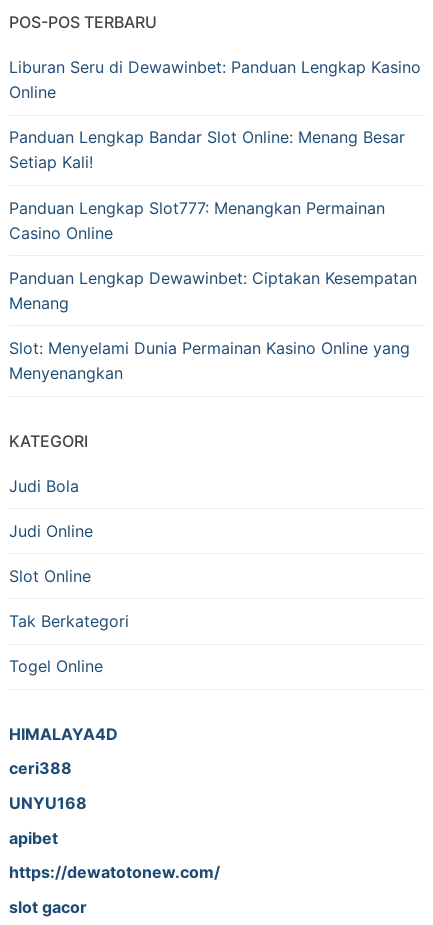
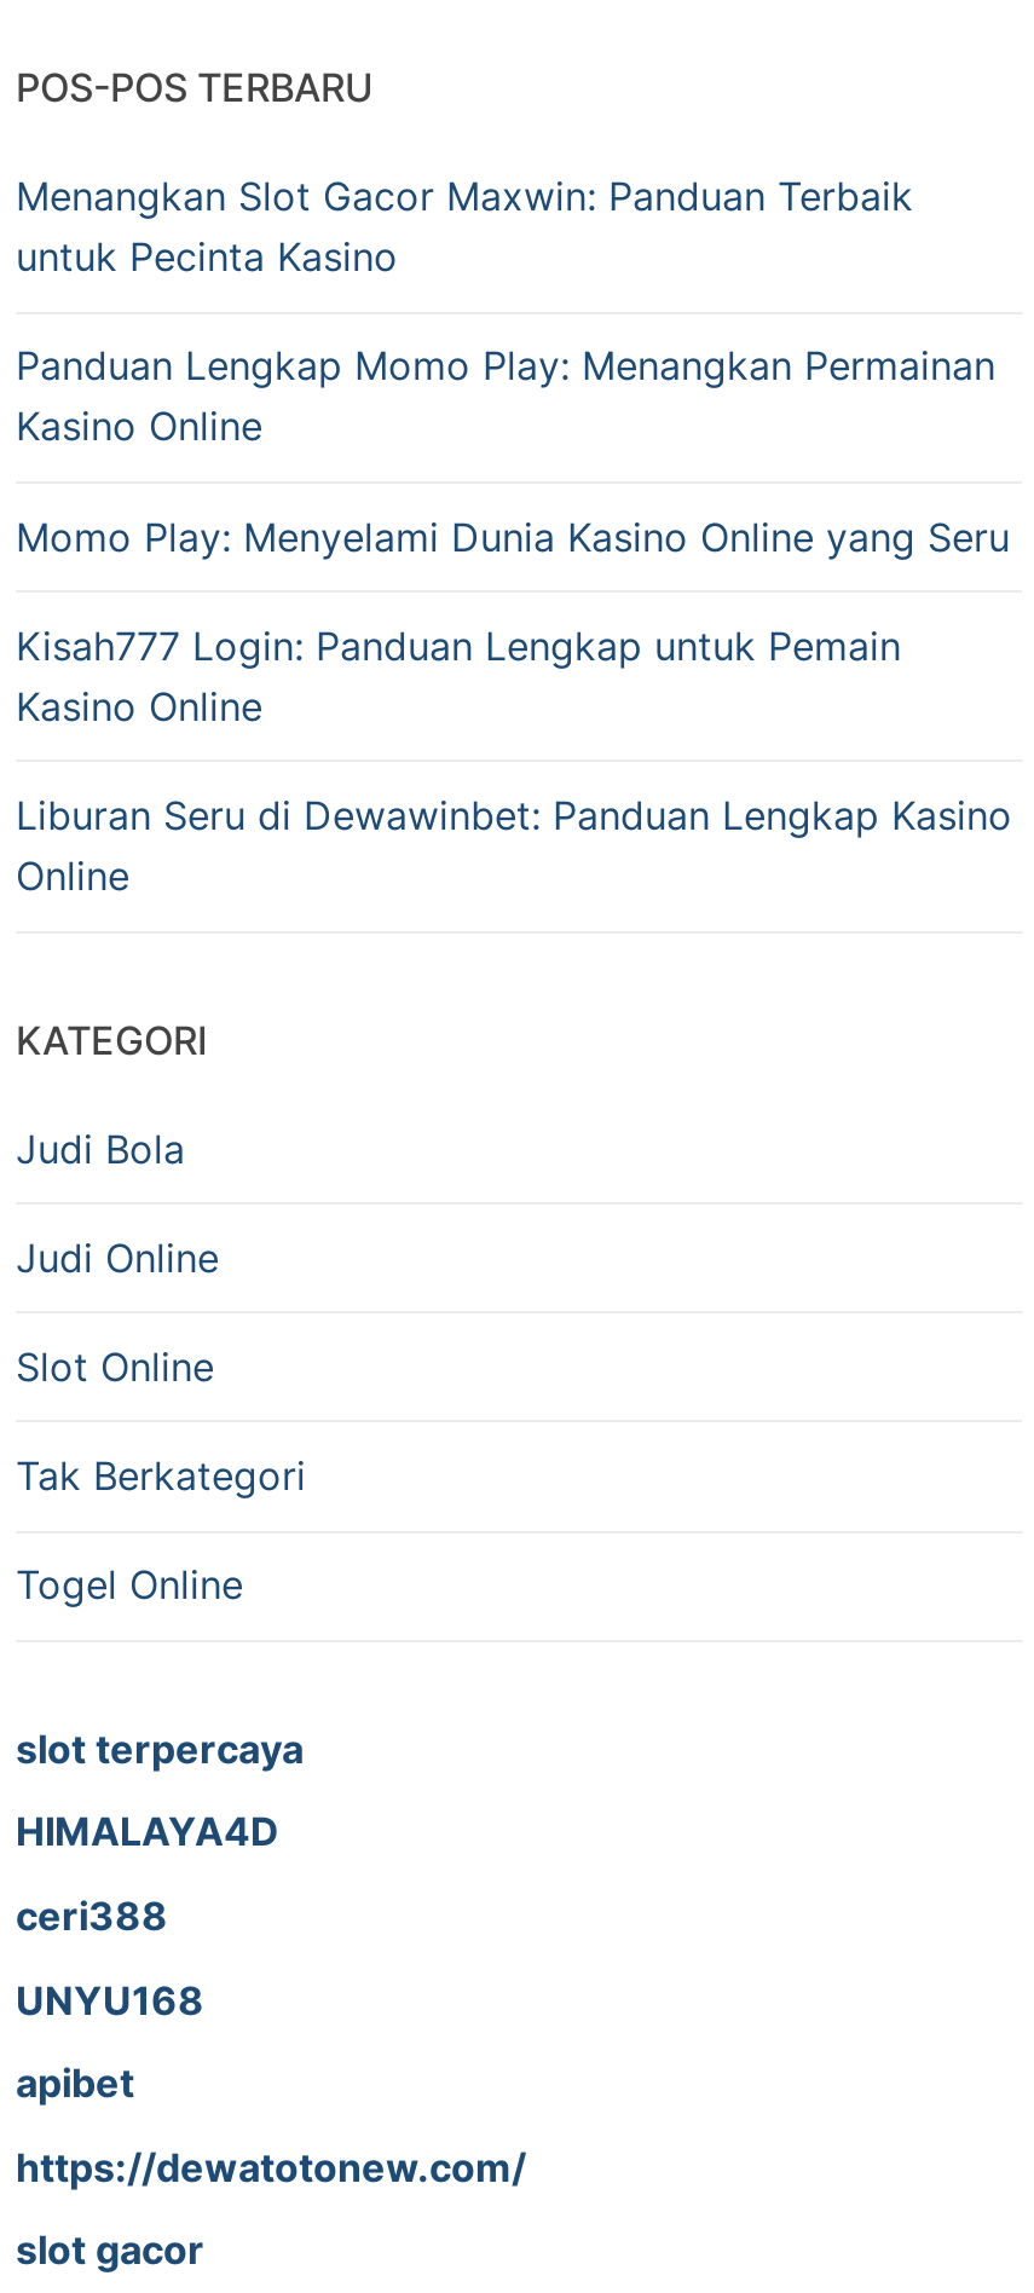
none -> [16,172,1010,730] Menangkan Slot Gacor Maxwin: Panduan Terbaik | untuk Pecinta Kasino | Panduan Lengkap Momo Play: Menangkan Permainan | Kasino Online | Momo Play: Menyelami Dunia Kasino Online yang Seru | Kisah777 Login: Panduan Lengkap untuk Pemain | Kasino Online
moved [9,57,421,102] -> [16,791,1012,900]: Liburan Seru di Dewawinbet: Panduan Lengkap Kasino | Online
[9,127,417,383] Panduan Lengkap Bandar Slot Online: Menang Besar | Setiap Kali! | Panduan Lengkap Slot777: Menangkan Permainan | Casino Online | Panduan Lengkap Dewawinbet: Ciptakan Kesempatan | Menang | Slot: Menyelami Dunia Permainan Kasino Online yang | Menyenangkan -> none
moved [9,430,129,676] -> [16,1015,306,1609]: KATEGORI | Judi Bola | Judi Online | Slot Online | Tak Berkategori | Togel Online
none -> [16,1724,304,1773] slot terpercaya

